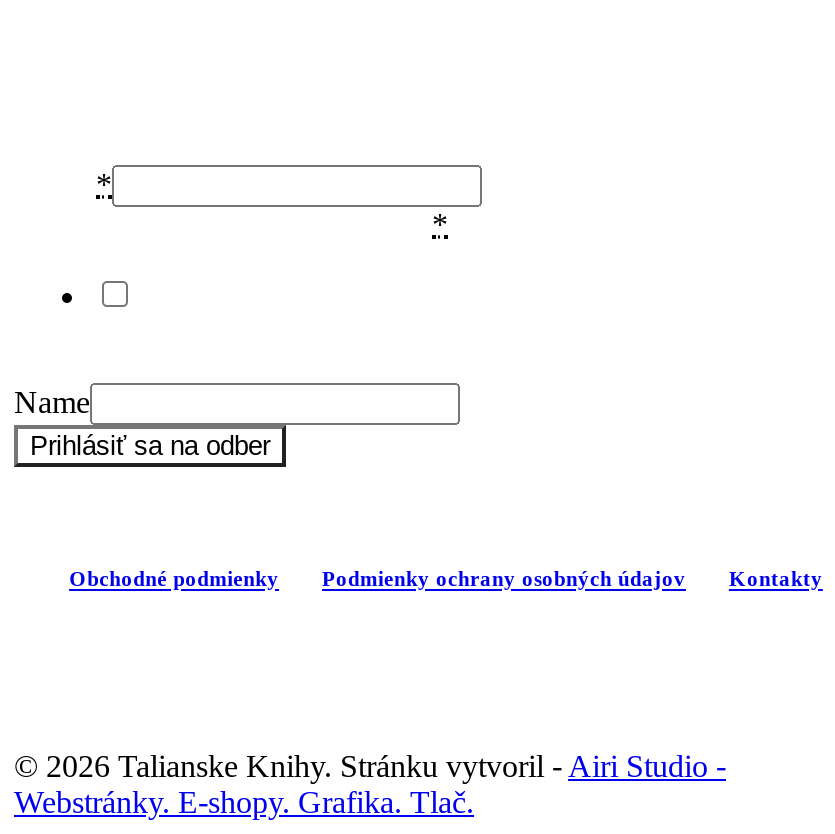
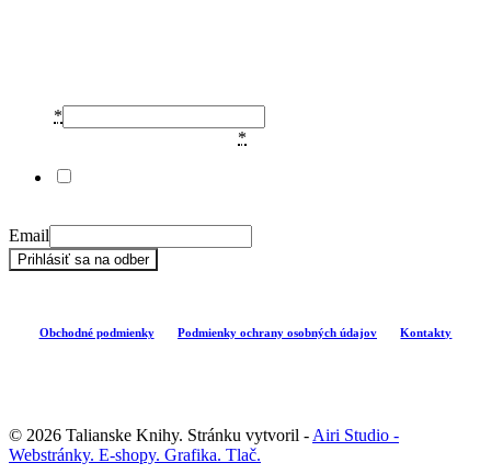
[14,386,90,420] Name -> [9,226,49,245] Email

